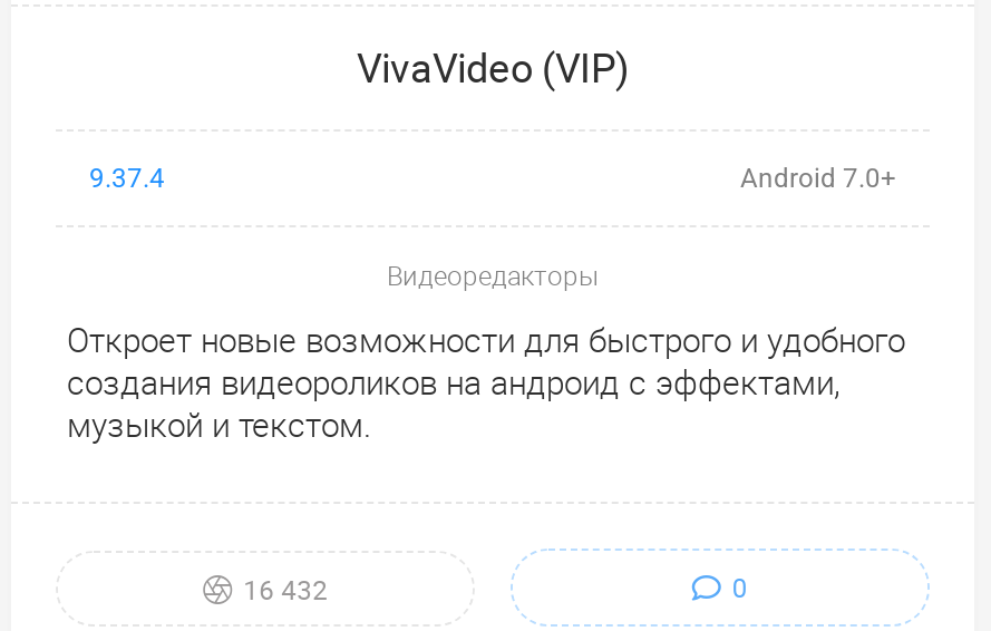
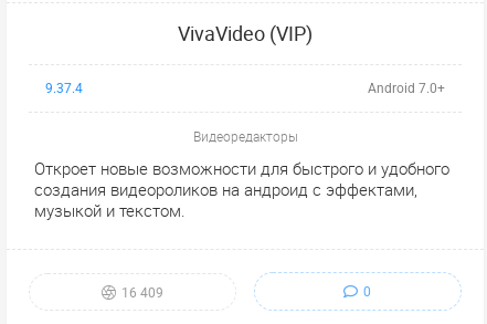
[243,570,328,605] 16 432 -> [122,283,164,300] 16 409

